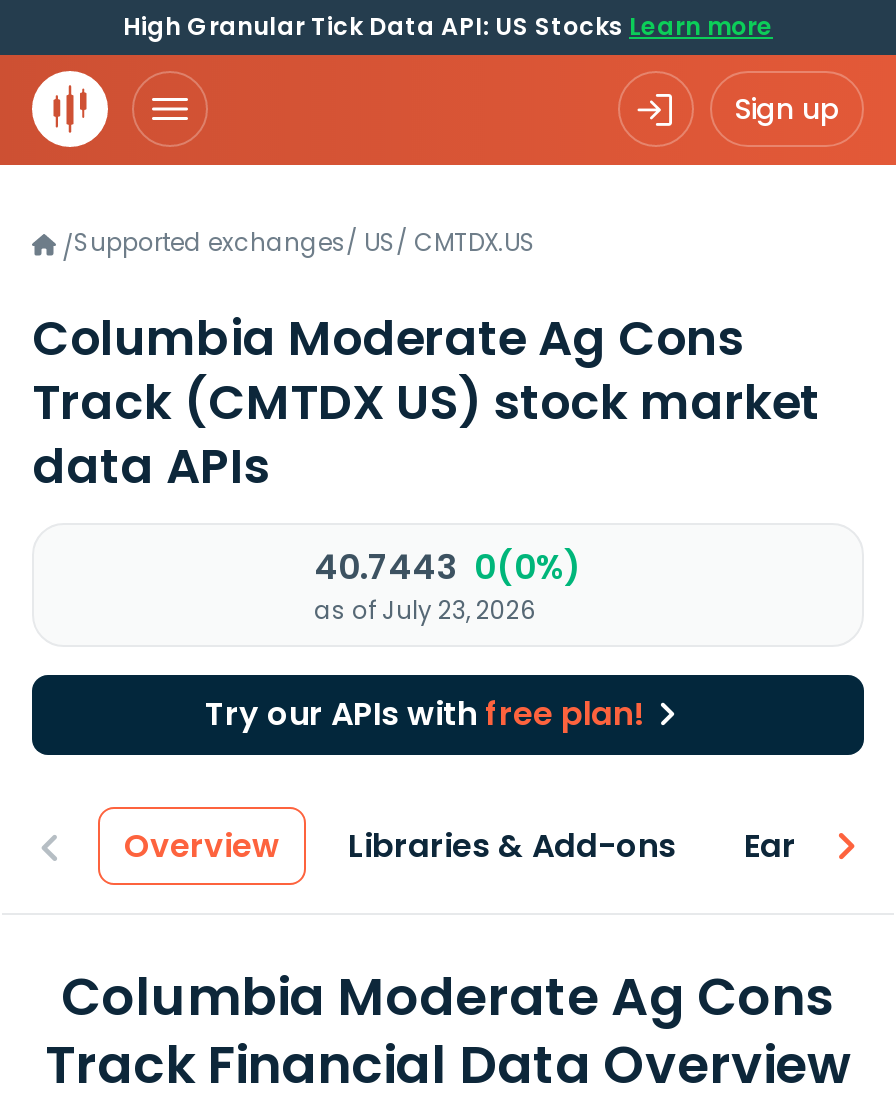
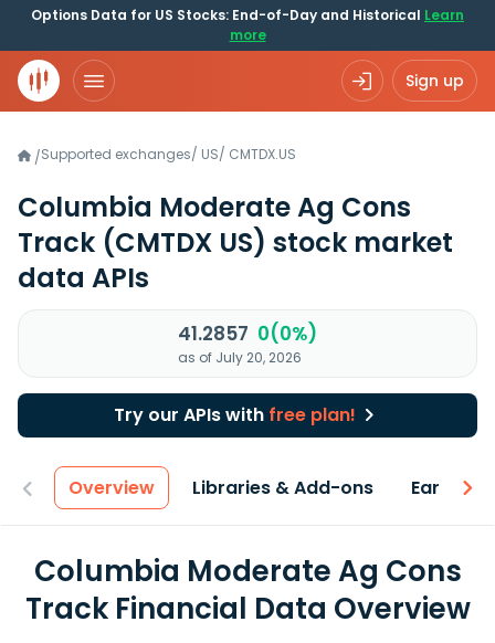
[123,9,773,43] High Granular Tick Data API: US Stocks Learn more -> [31,6,464,44] Options Data for US Stocks: End-of-Day and Historical Learn | more
[314,543,582,591] 40.7443 0(0%) -> [178,320,317,347] 41.2857 0(0%)
[314,593,536,627] as of July 23, 2026 -> [178,348,302,367] as of July 20, 2026

